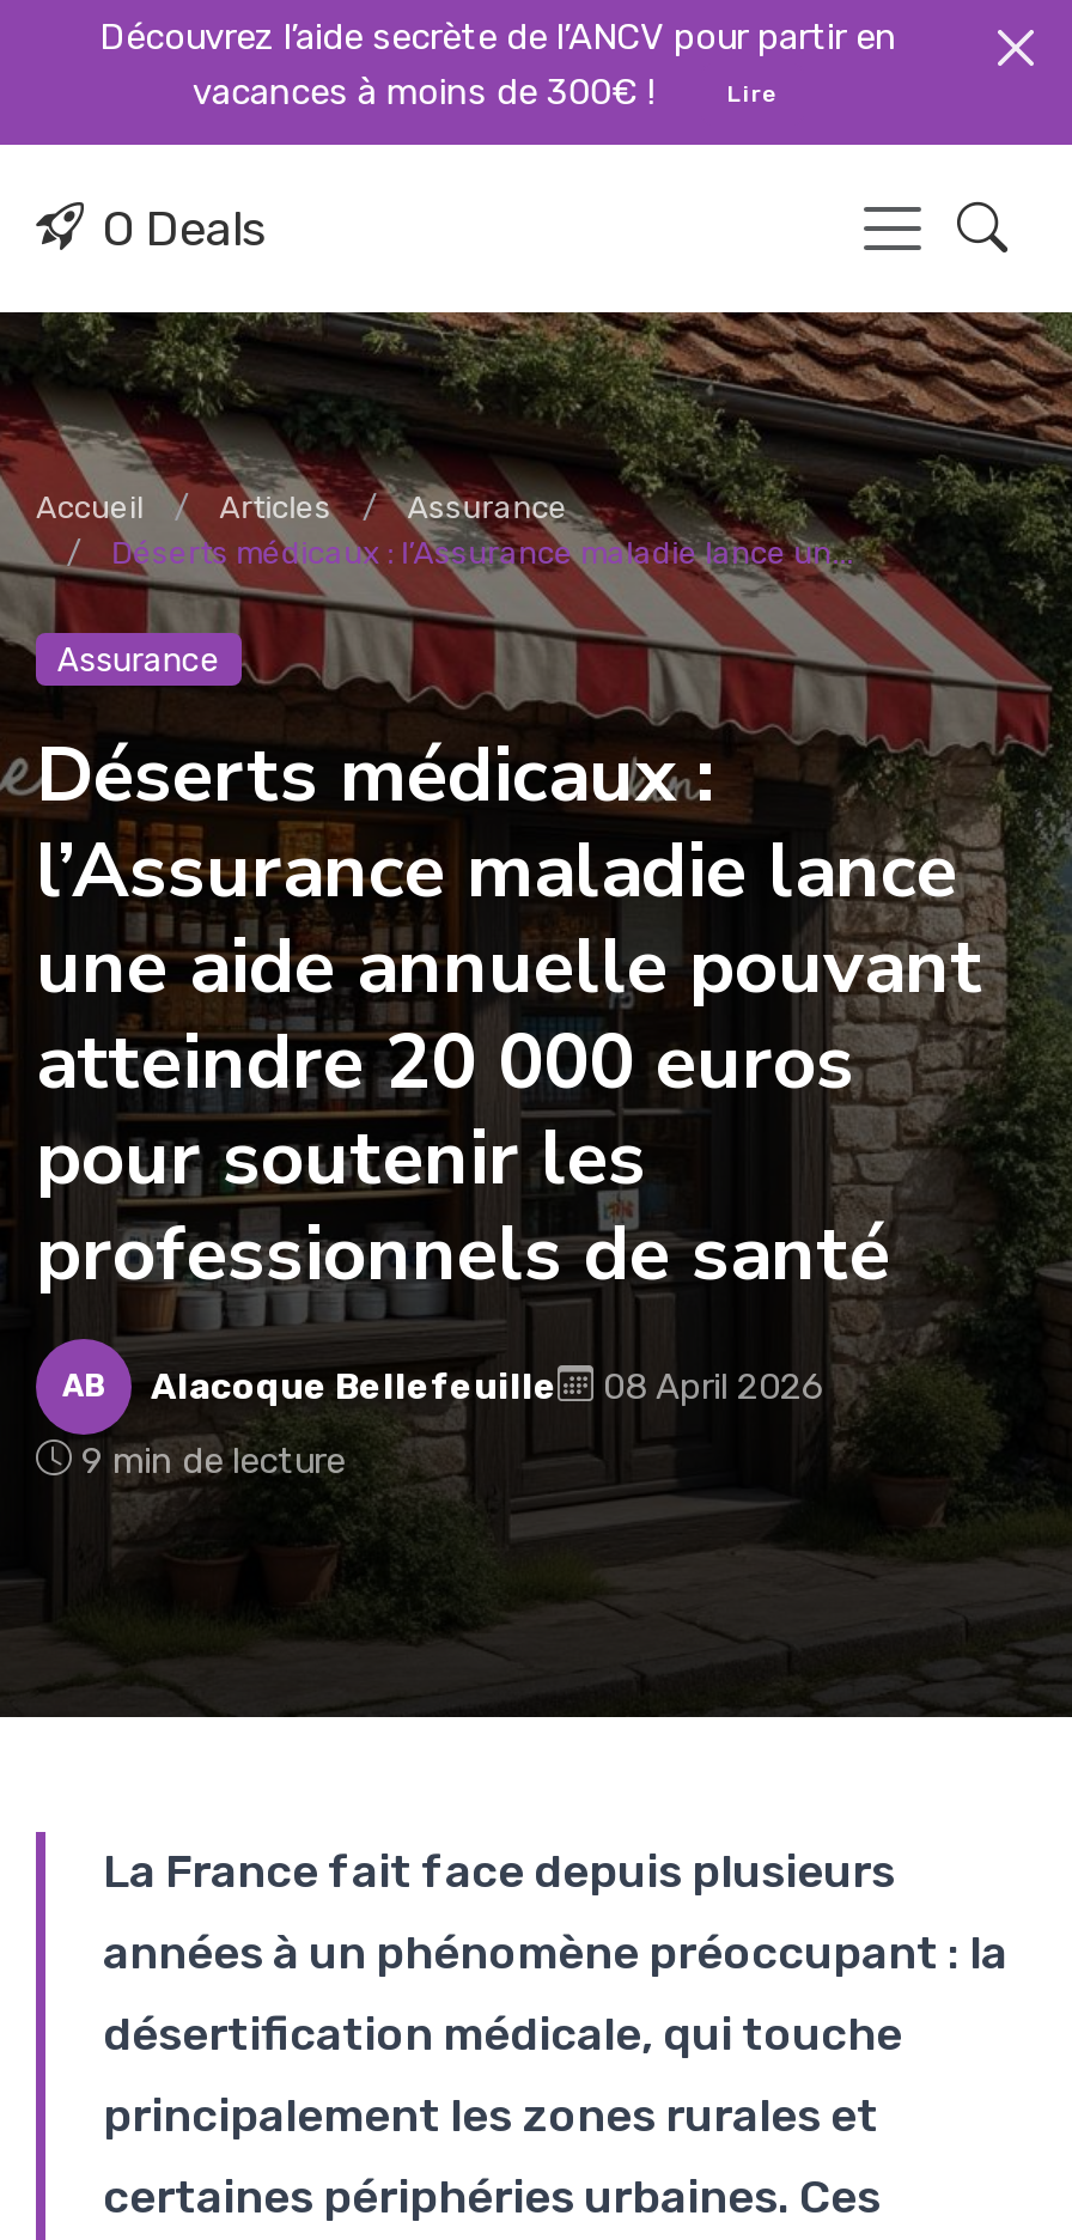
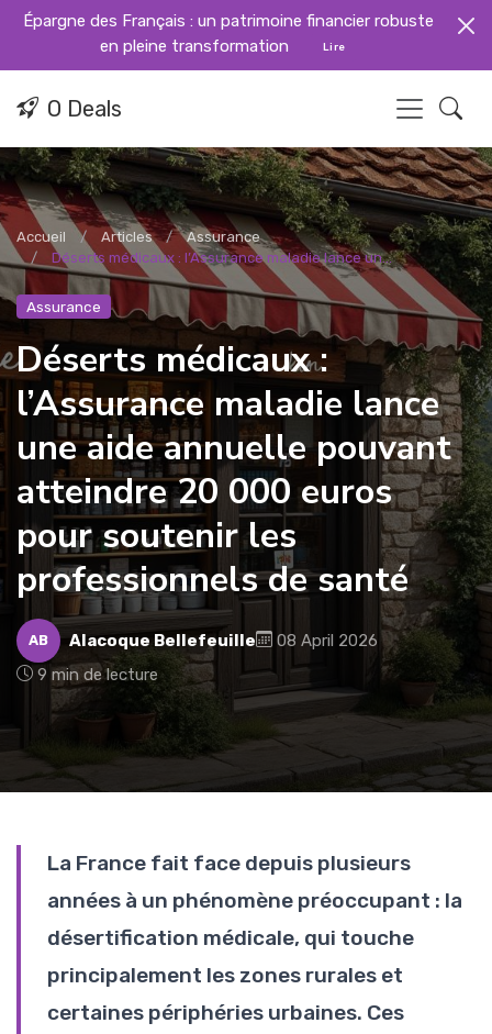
[99,16,896,113] Découvrez l’aide secrète de l’ANCV pour partir en | vacances à moins de 300€ ! -> [23,11,434,56] Épargne des Français : un patrimoine financier robuste | en pleine transformation

